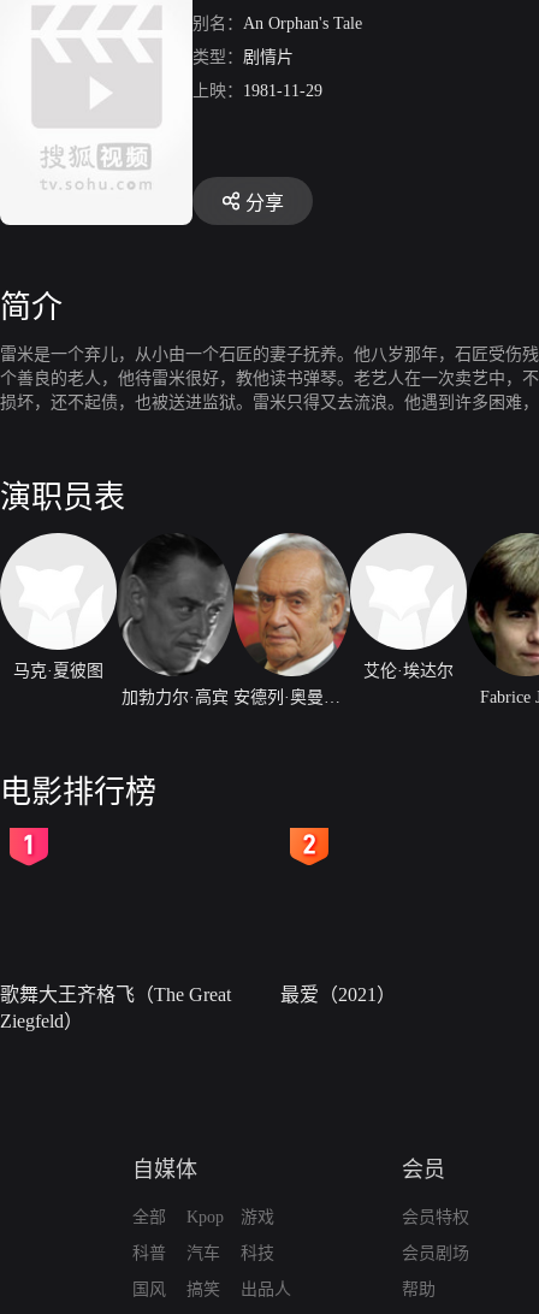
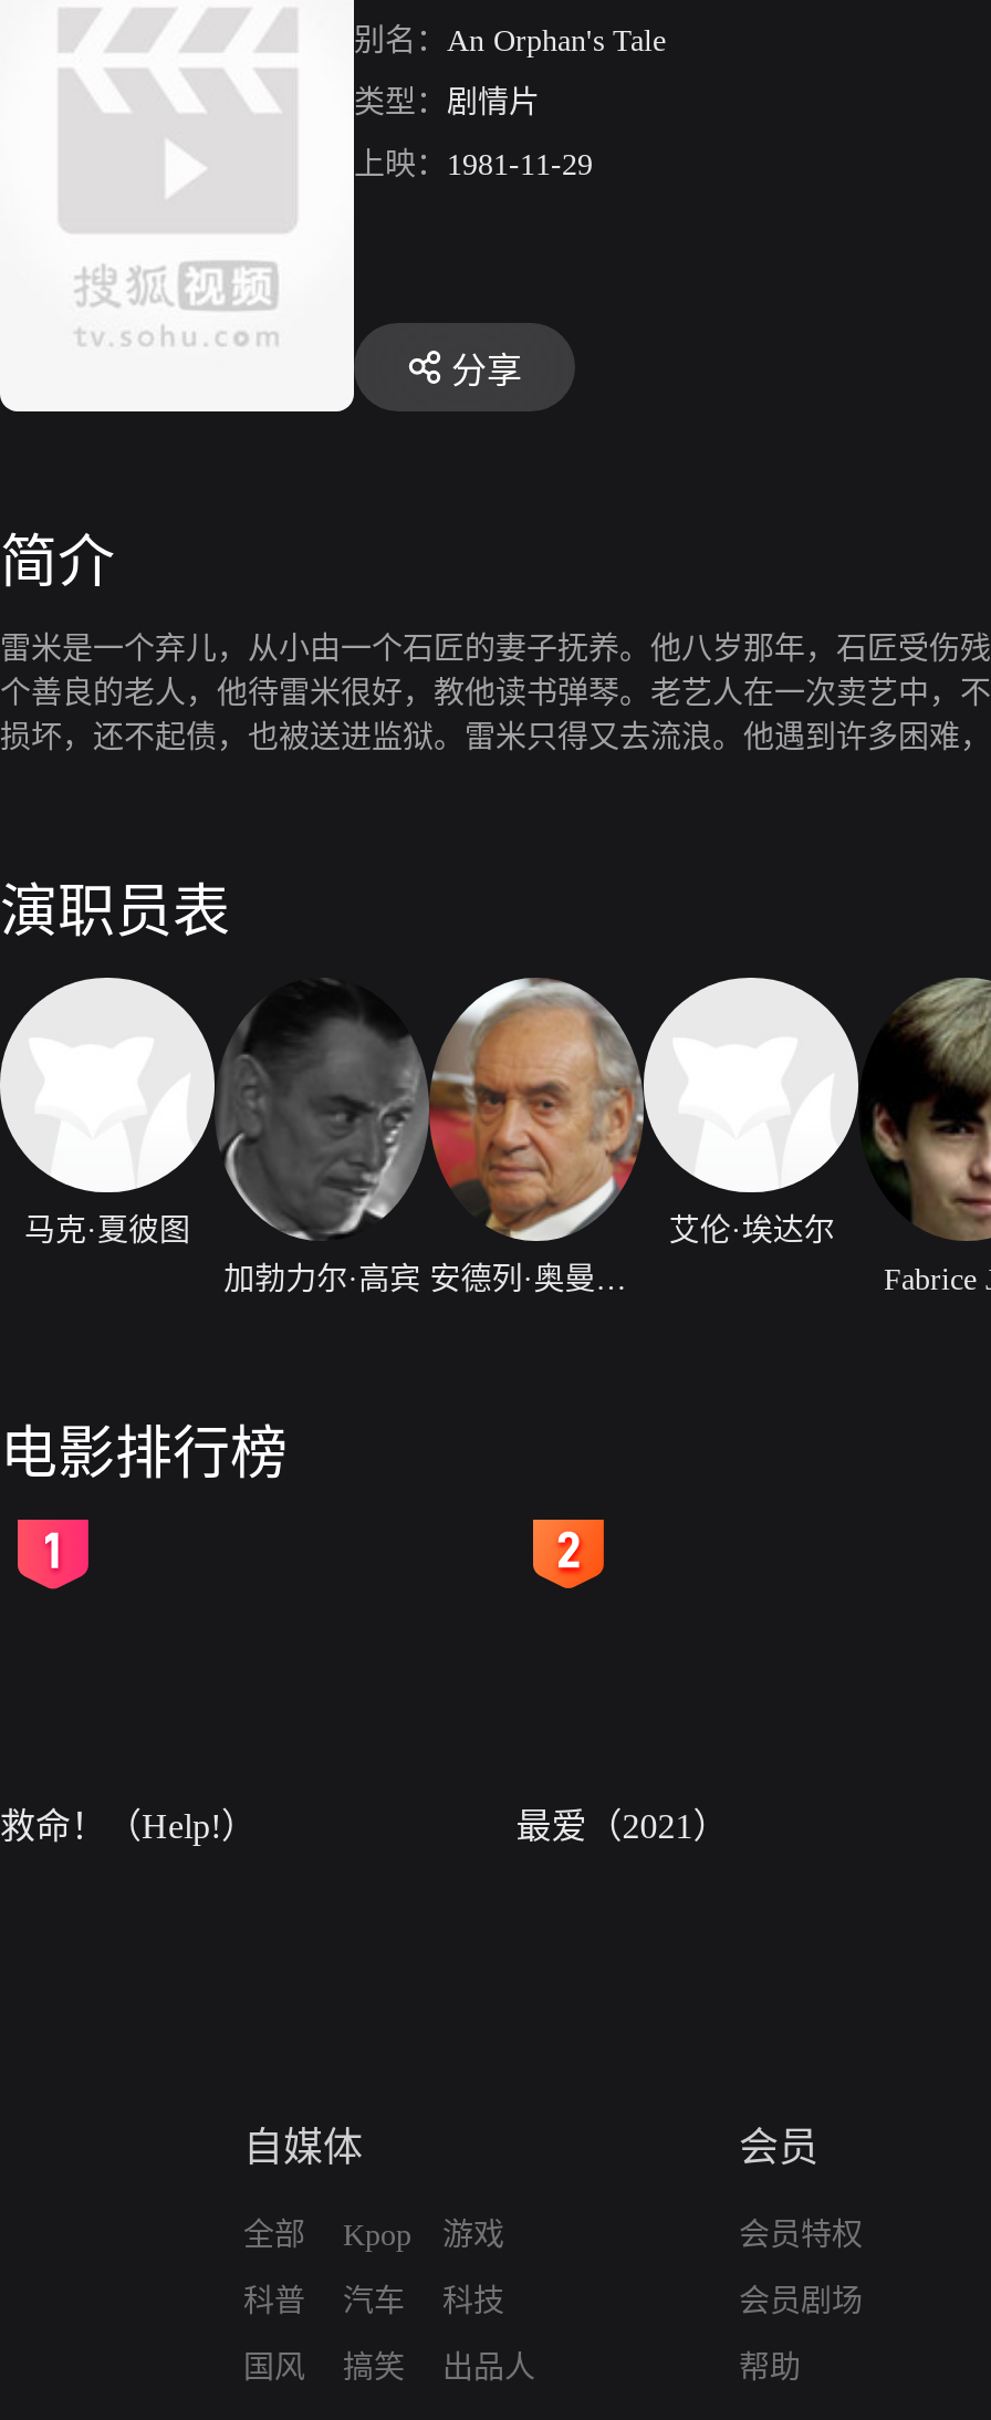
[0,984,231,1031] 歌舞大王齐格飞（The Great | Ziegfeld） -> [0,1807,257,1845] 救命！（Help!）

